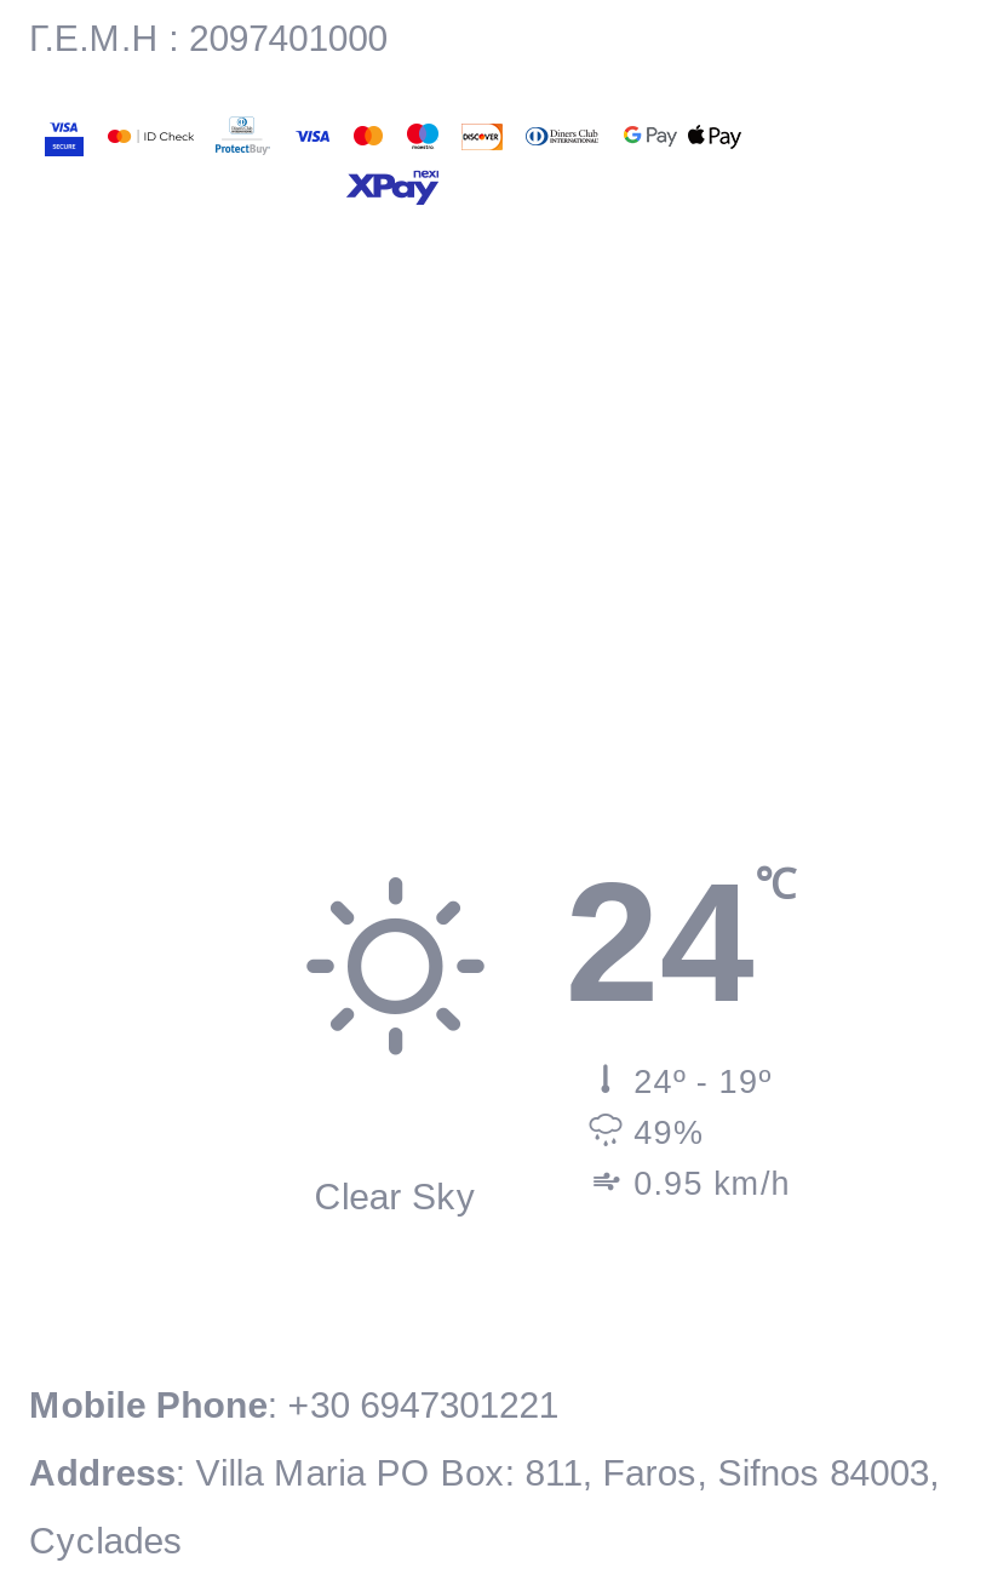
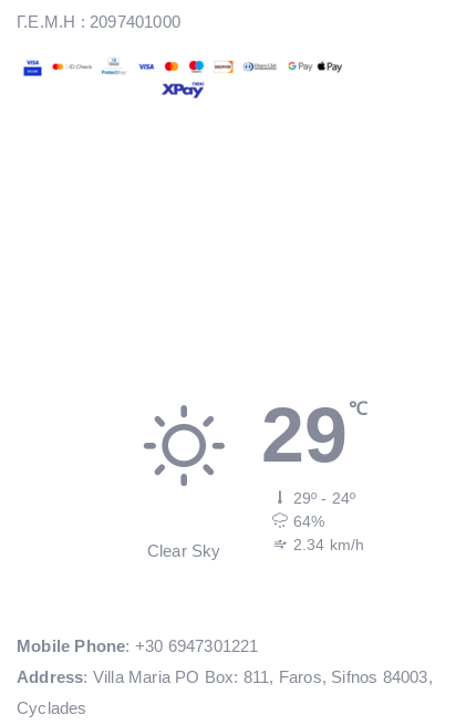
[565,848,797,1202] 24℃ | 24º - 19º | 49% | 0.95 km/h -> [261,392,367,553] 29℃ | 29º - 24º | 64% | 2.34 km/h

